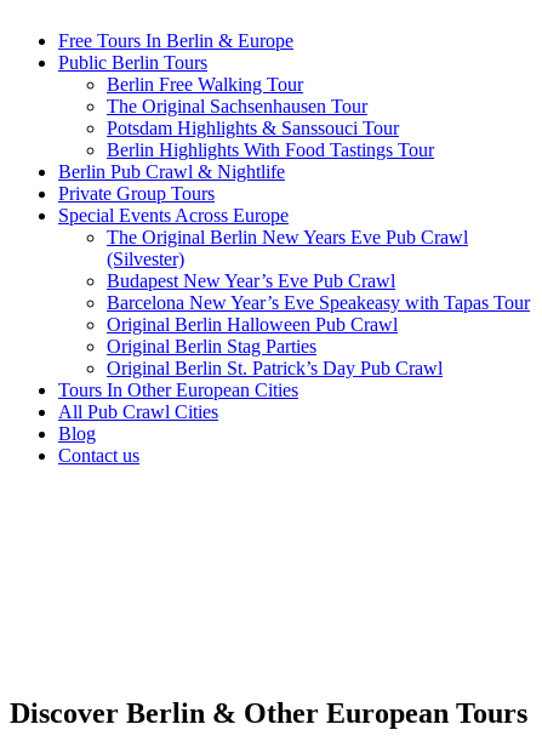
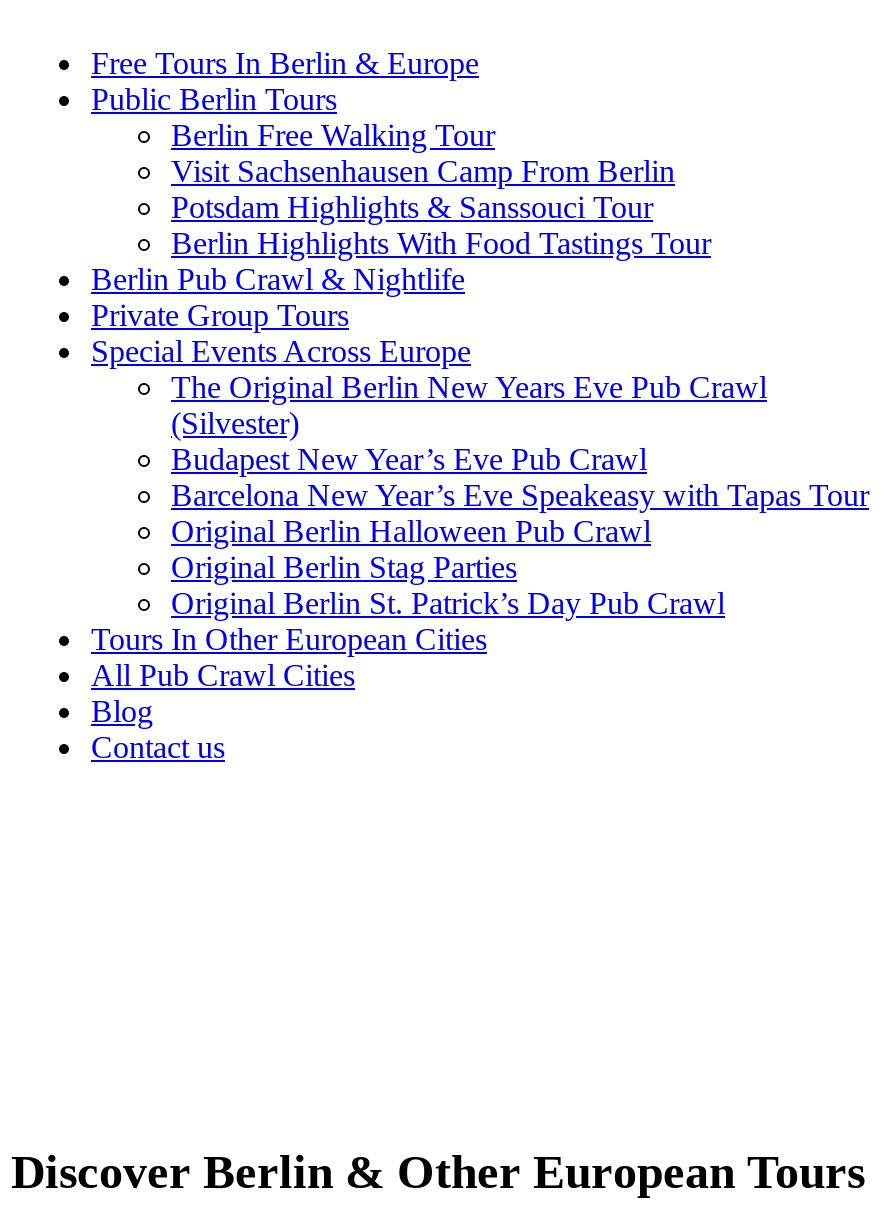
[107,96,367,116] The Original Sachsenhausen Tour -> [171,154,675,188] Visit Sachsenhausen Camp From Berlin

